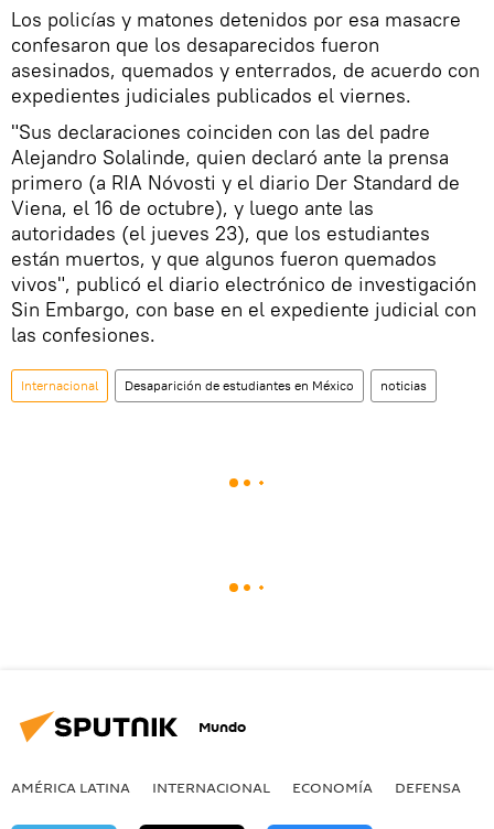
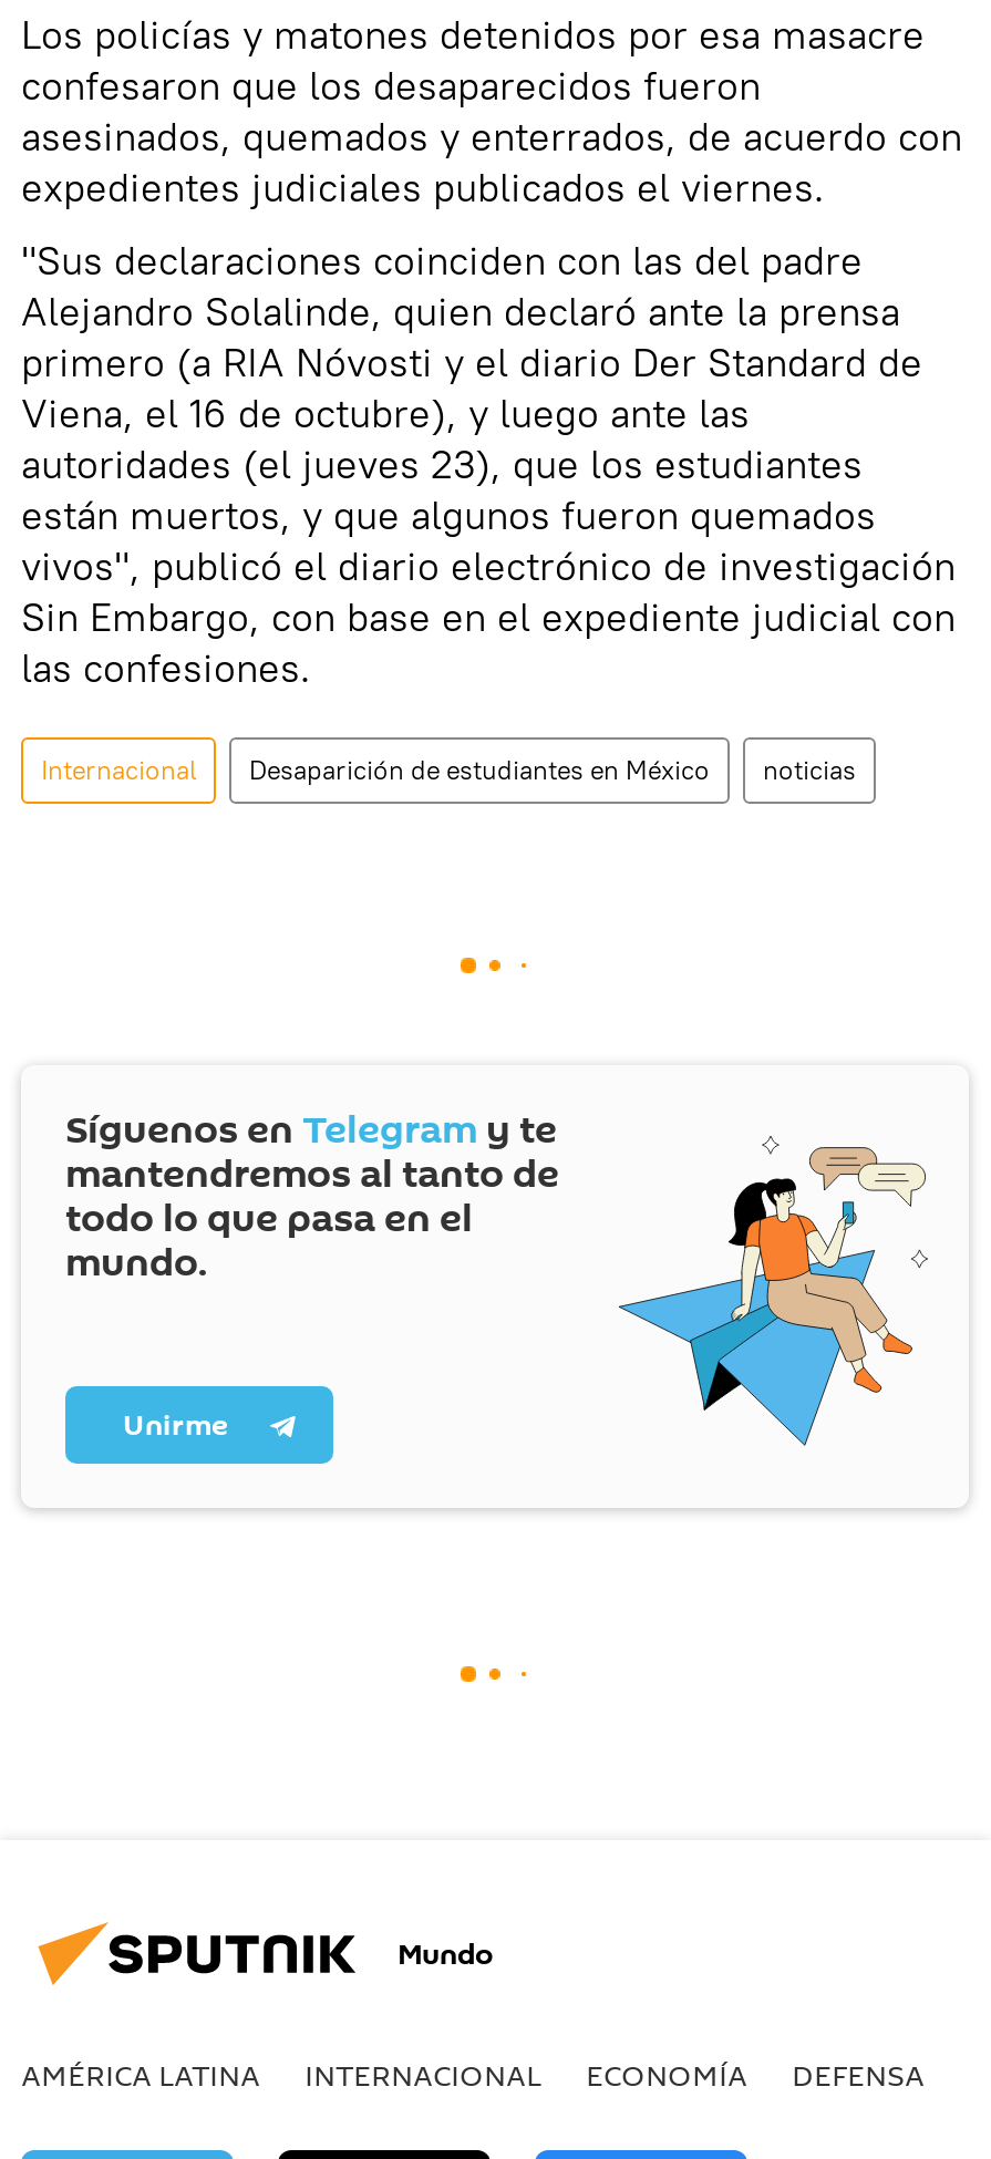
none -> [65,1104,929,1448] [image] | Síguenos en Telegram y te | mantendremos al tanto de | todo lo que pasa en el | mundo. | Unirme

